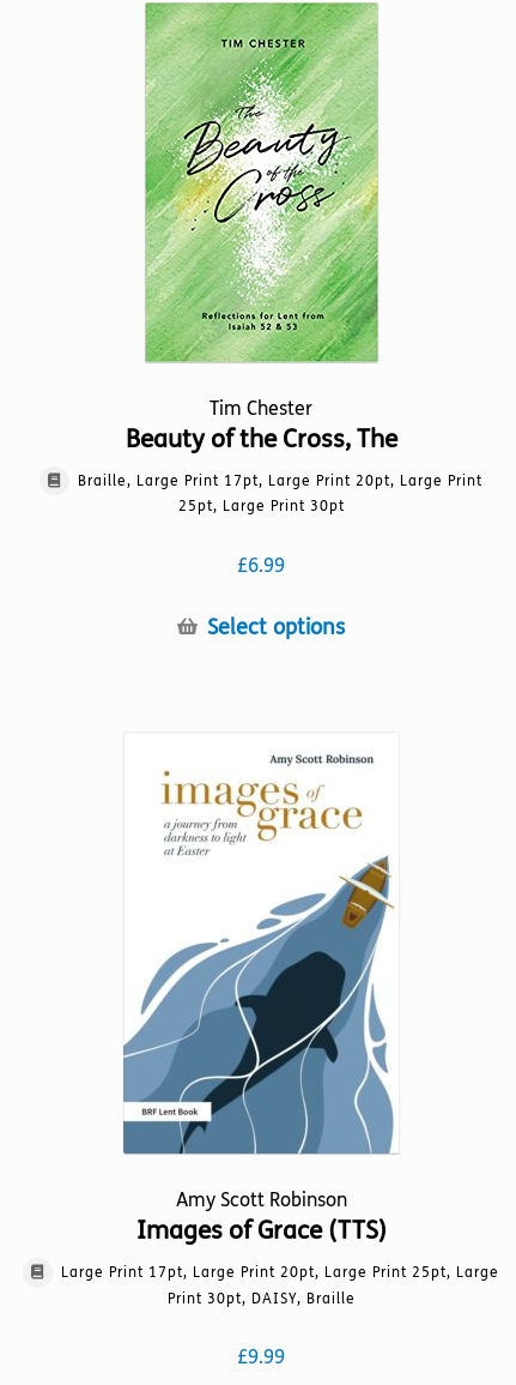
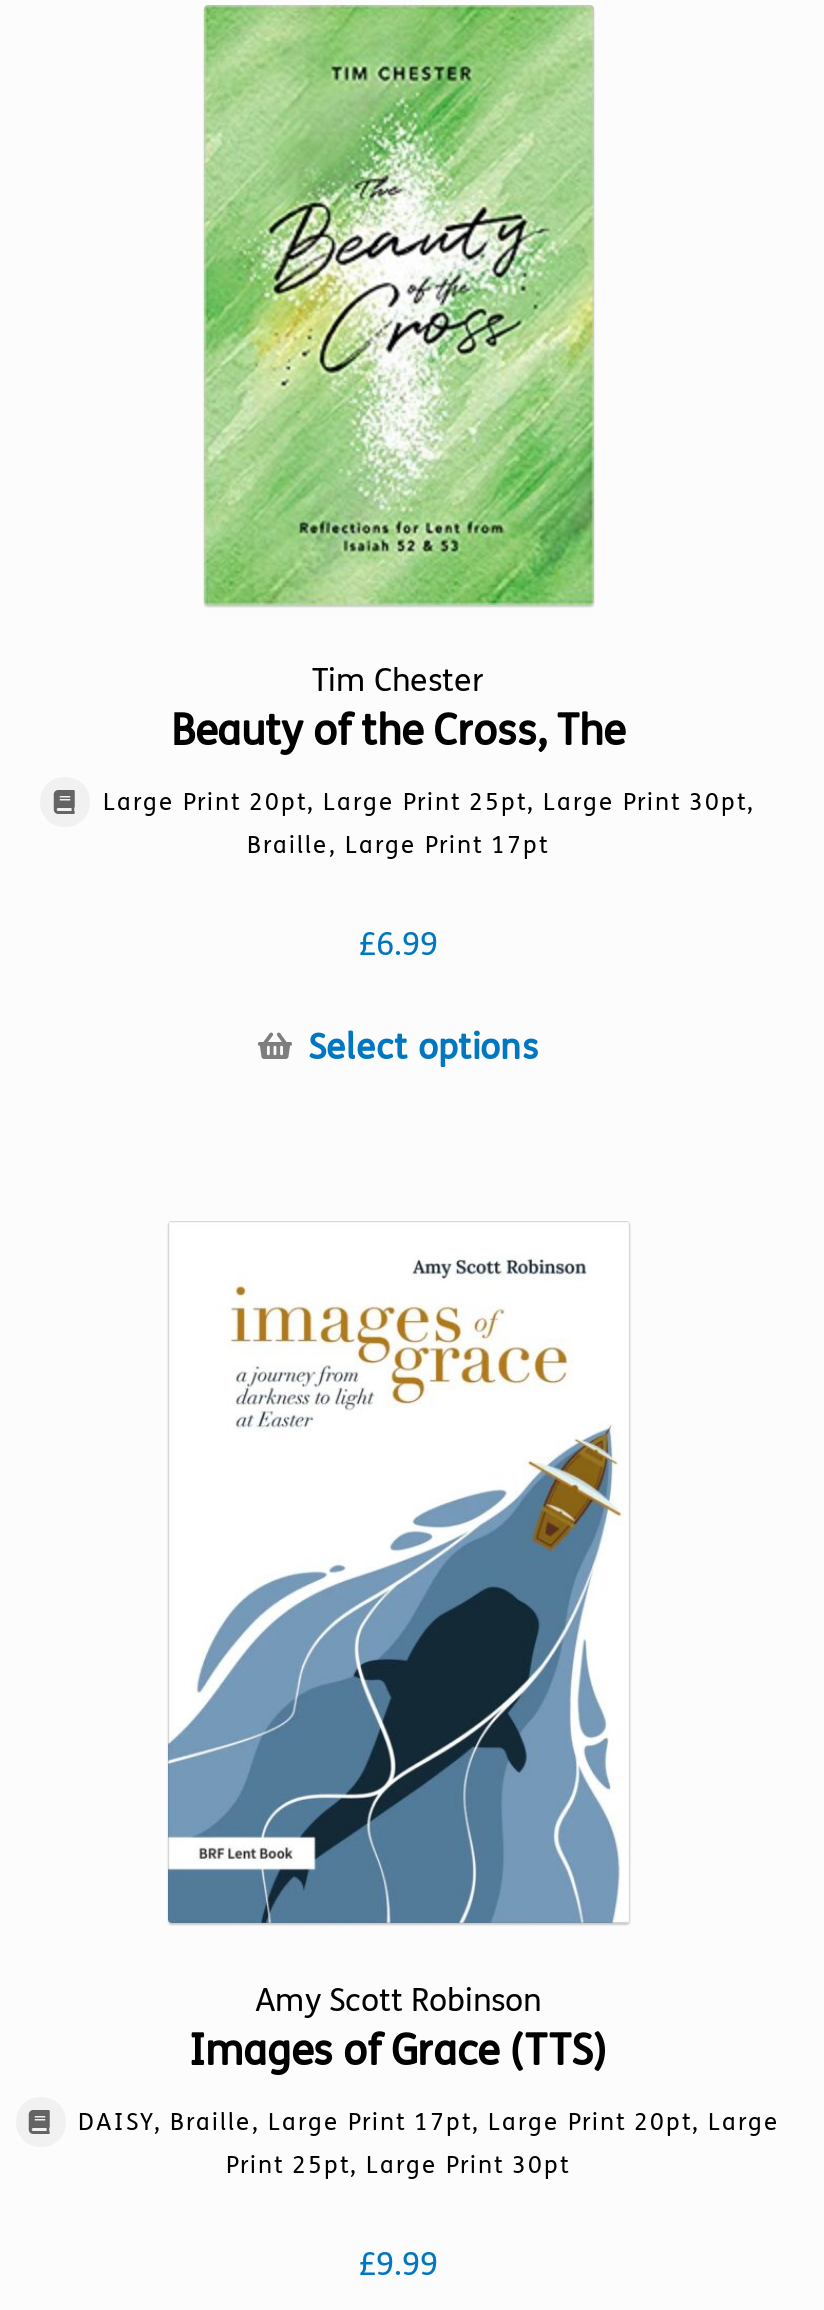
[77,472,482,489] Braille, Large Print 17pt, Large Print 20pt, Large Print -> [103,788,755,816] Large Print 20pt, Large Print 25pt, Large Print 30pt,
[178,498,344,515] 25pt, Large Print 30pt -> [247,831,549,859] Braille, Large Print 17pt
[60,1264,499,1281] Large Print 17pt, Large Print 20pt, Large Print 25pt, Large -> [78,2108,780,2136] DAISY, Braille, Large Print 17pt, Large Print 20pt, Large
[167,1290,355,1306] Print 30pt, DAISY, Braille -> [226,2151,570,2179] Print 25pt, Large Print 30pt

